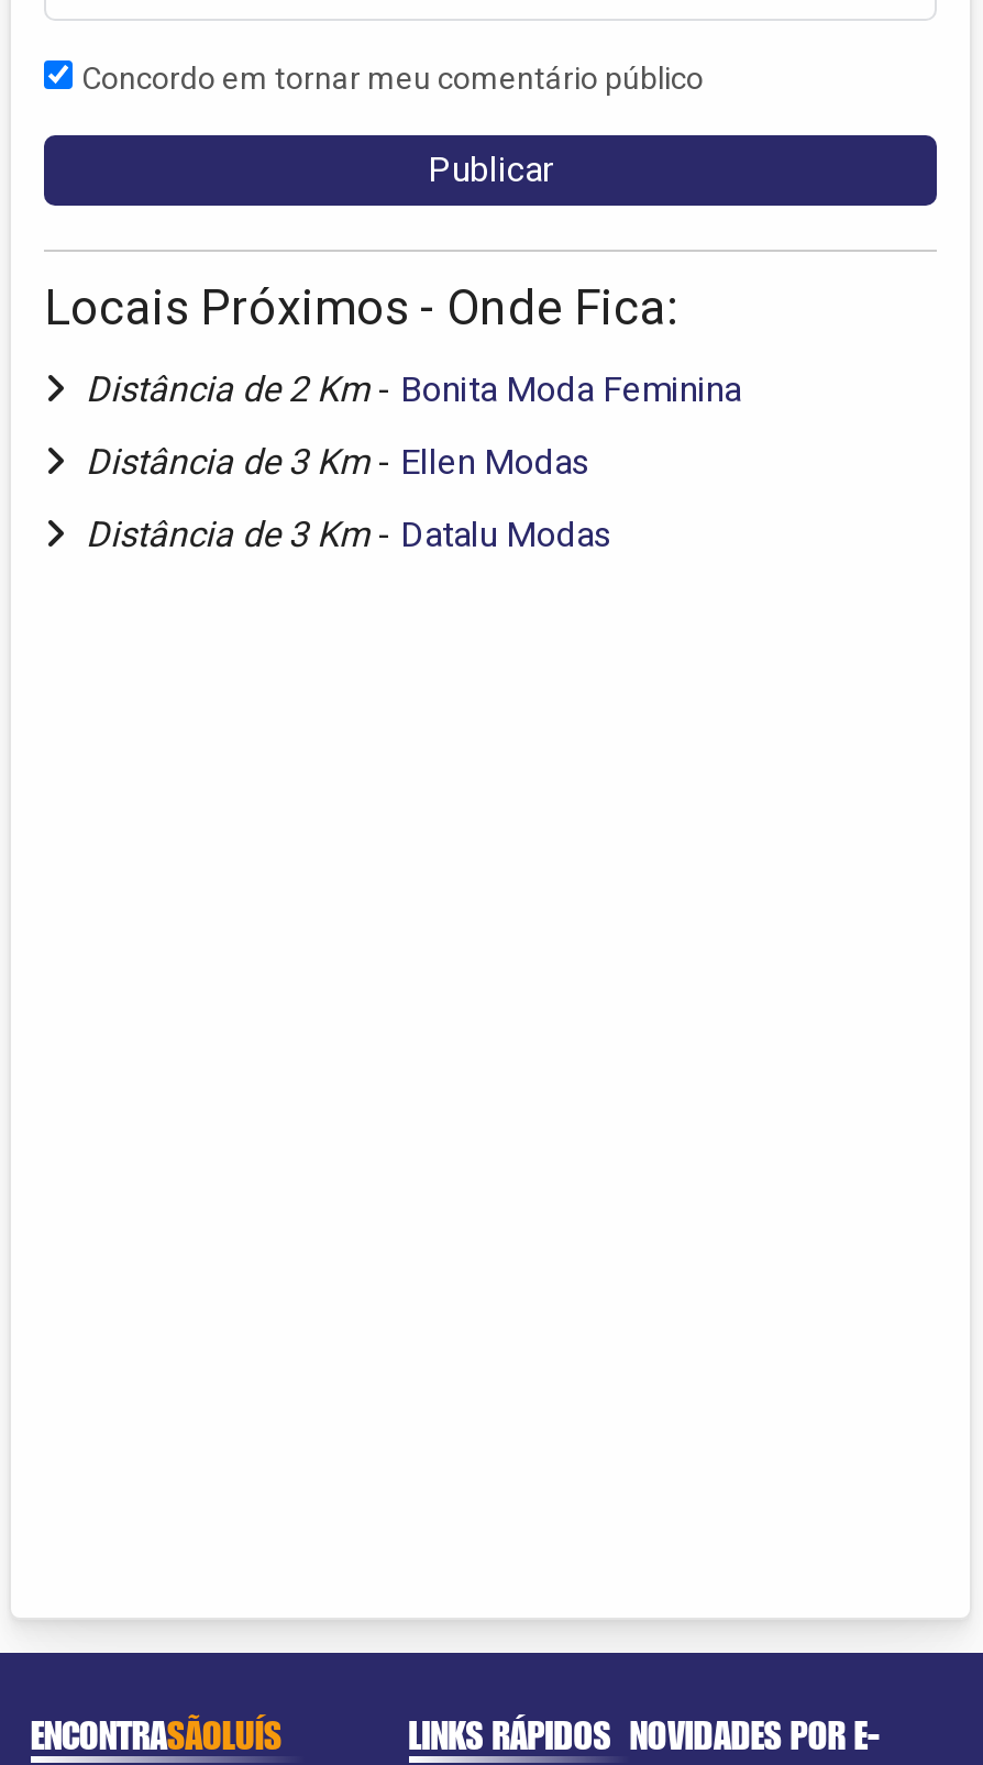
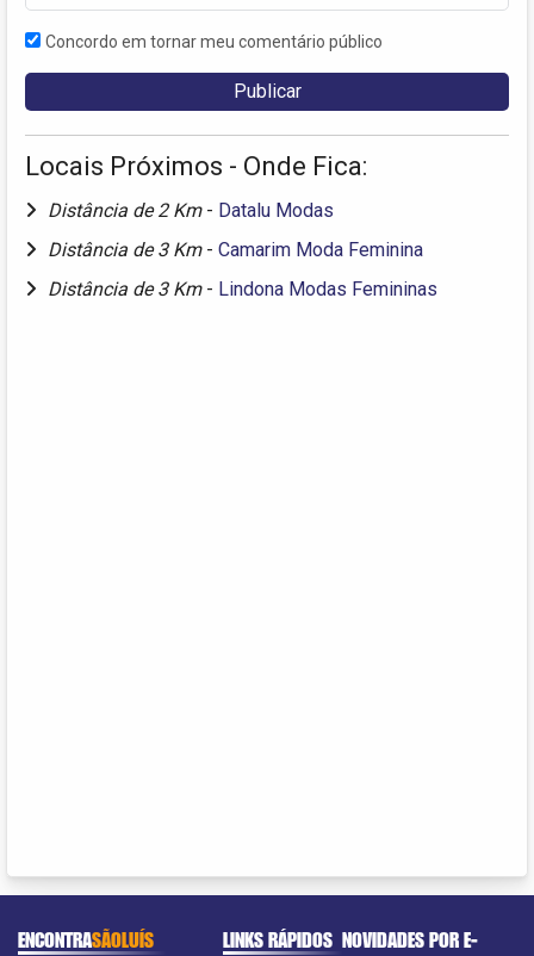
[86,368,741,409] Distância de 2 Km - Bonita Moda Feminina -> [48,199,334,221] Distância de 2 Km - Datalu Modas
[86,440,592,482] Distância de 3 Km - Ellen Modas -> [48,238,423,261] Distância de 3 Km - Camarim Moda Feminina
[86,513,614,554] Distância de 3 Km - Datalu Modas -> [48,277,437,300] Distância de 3 Km - Lindona Modas Femininas

